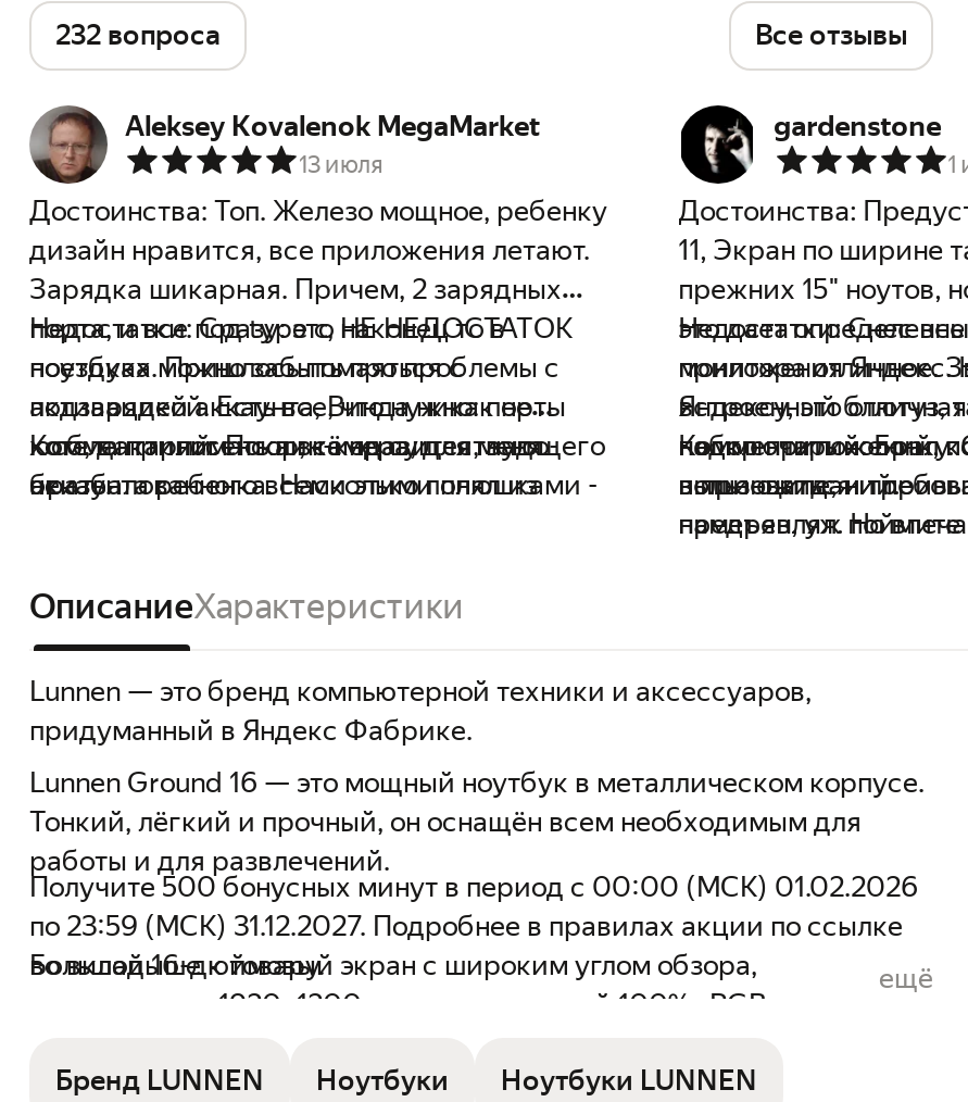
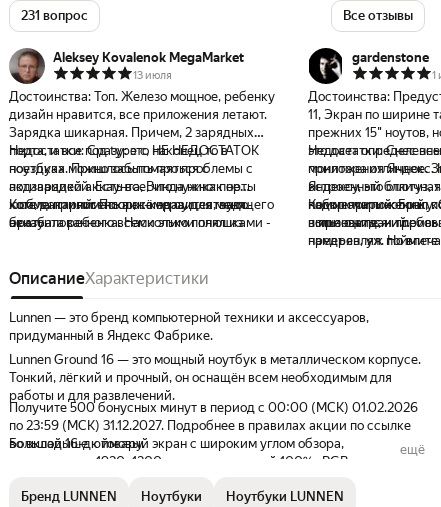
[55,17,221,50] 232 вопроса -> [21,8,88,23] 231 вопрос

